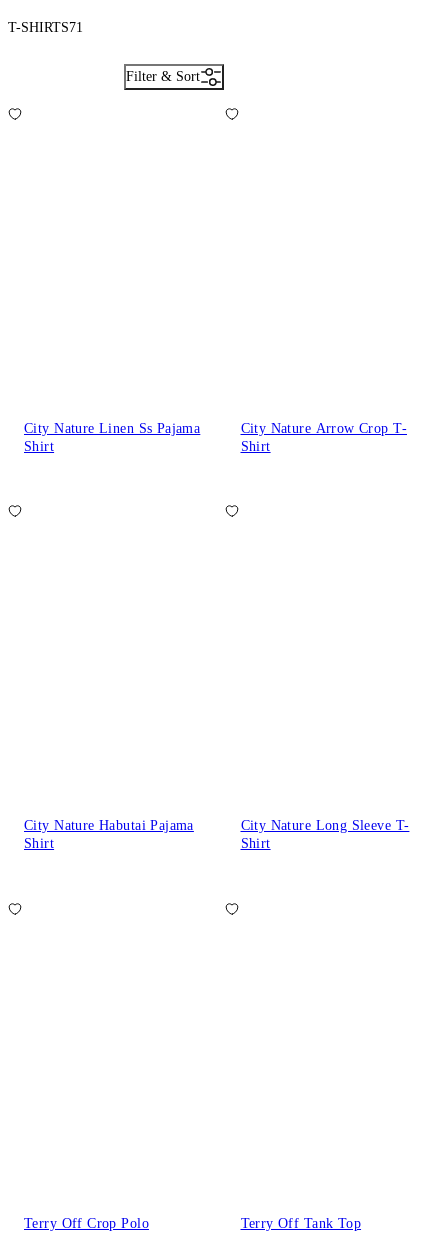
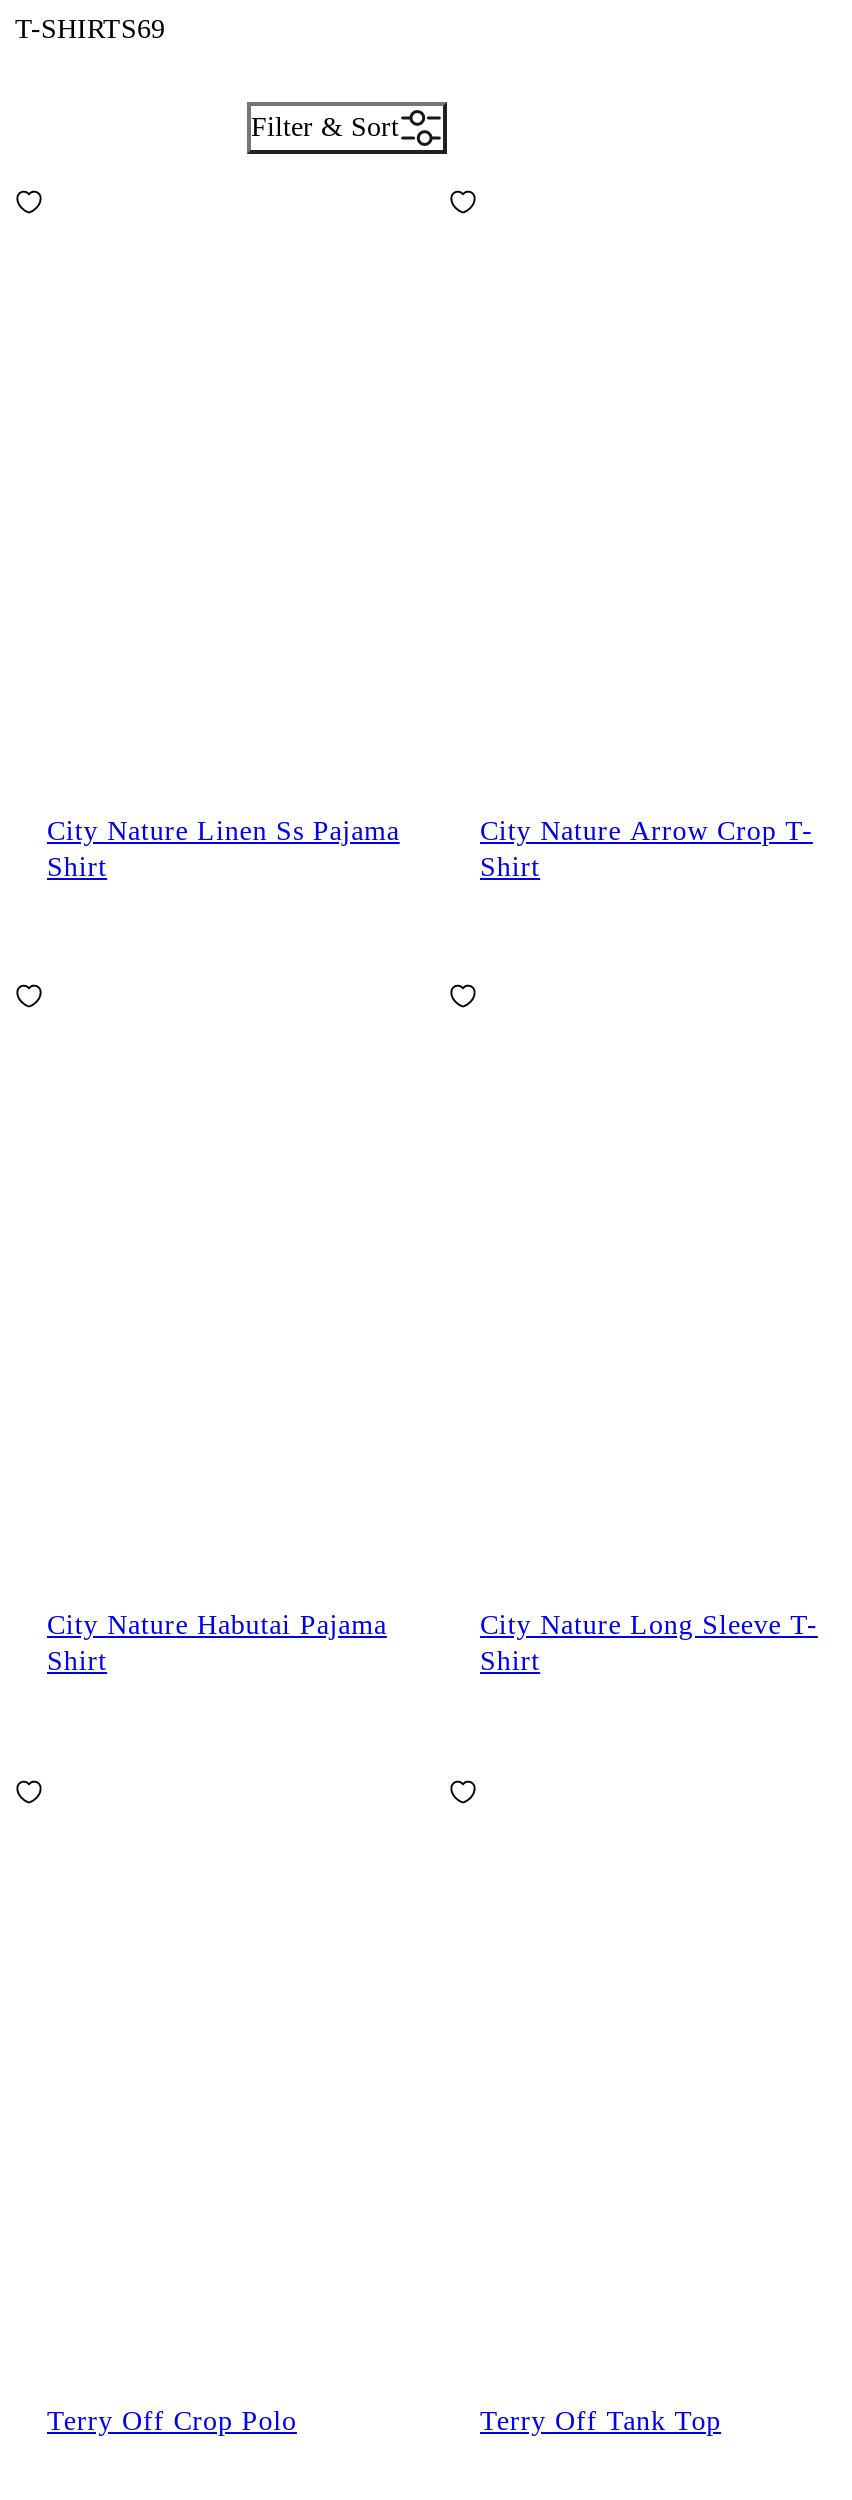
[8,20,83,35] T-SHIRTS71 -> [15,15,165,45] T-SHIRTS69

